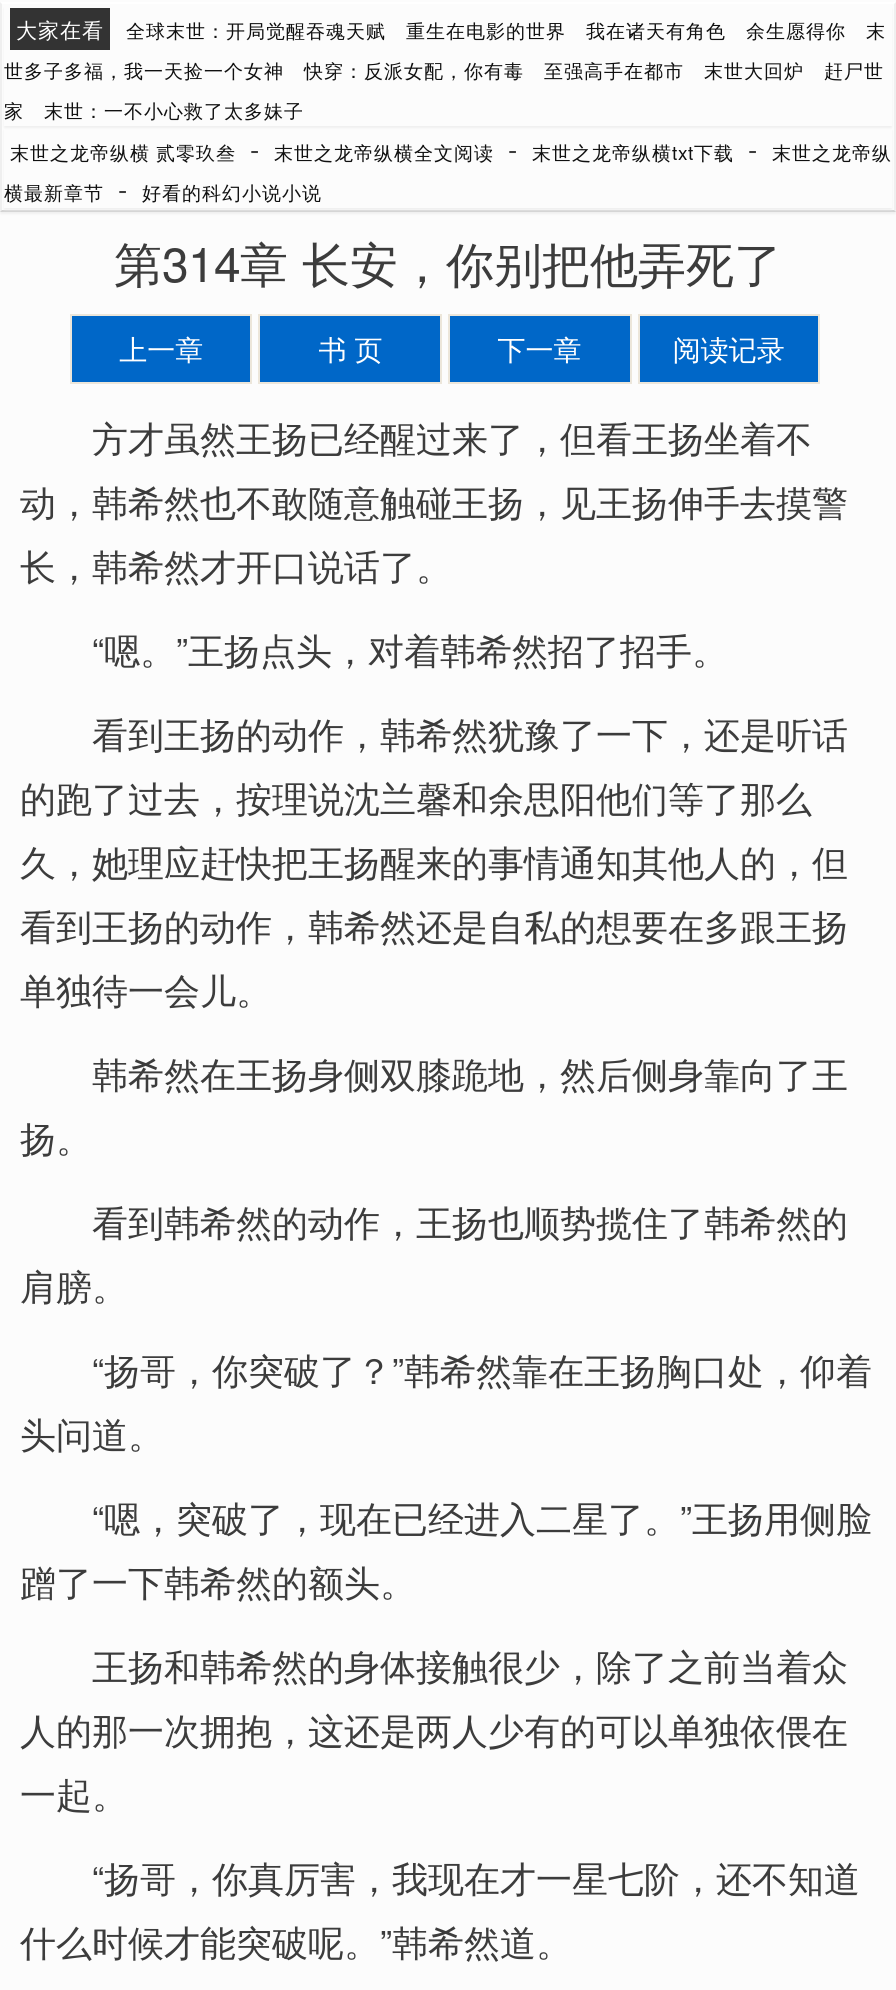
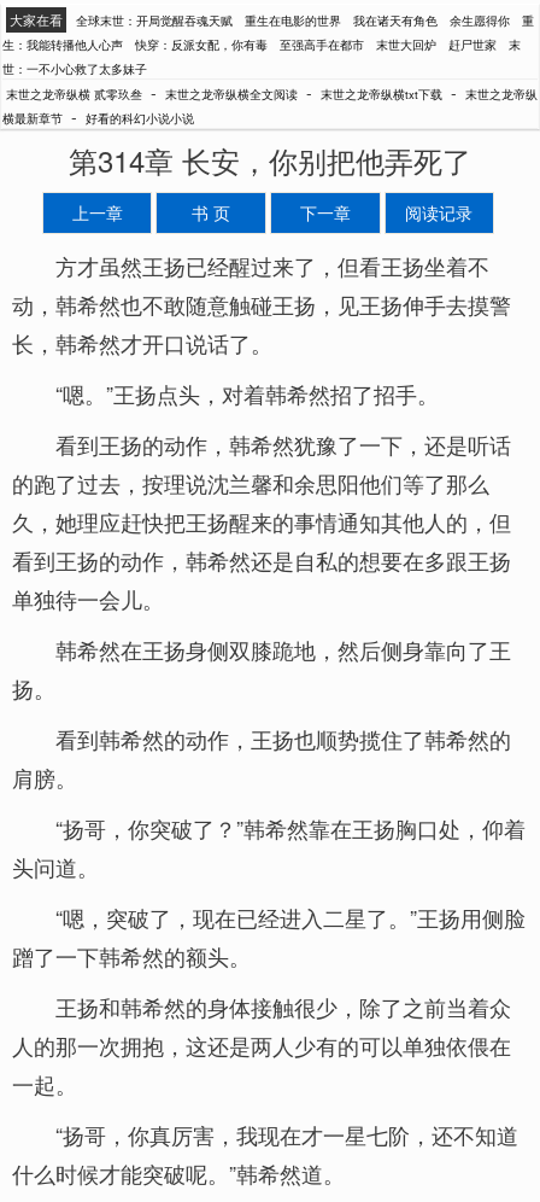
[4,16,886,84] 末 | 世多子多福，我一天捡一个女神 -> [2,12,534,53] 重 | 生：我能转播他人心声

